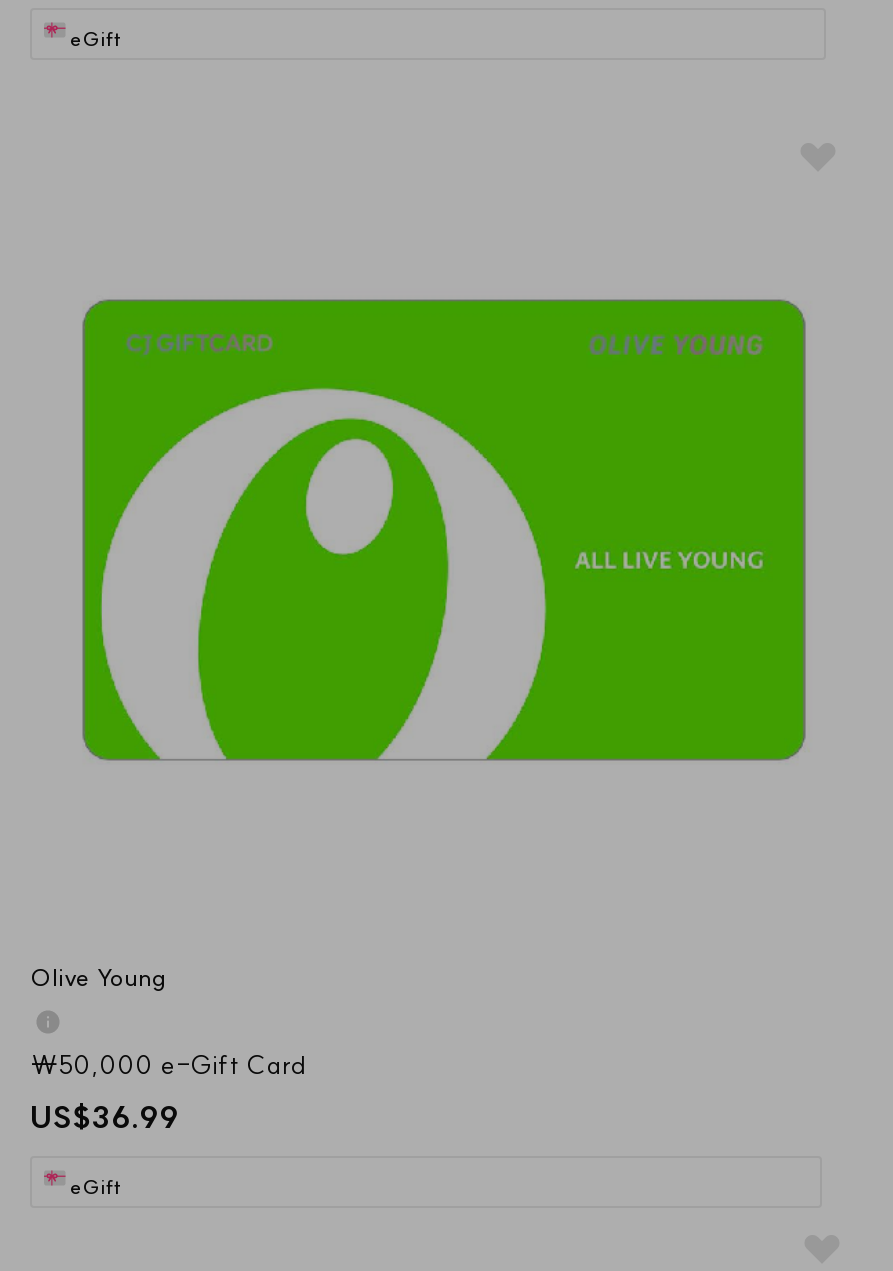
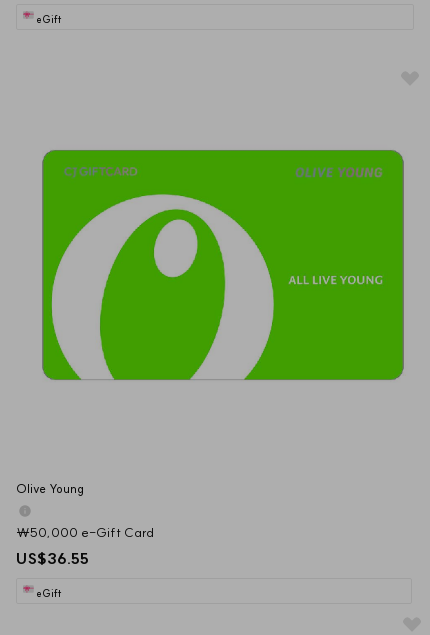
[30,1098,180,1136] US$36.99 -> [16,549,89,568] US$36.55

